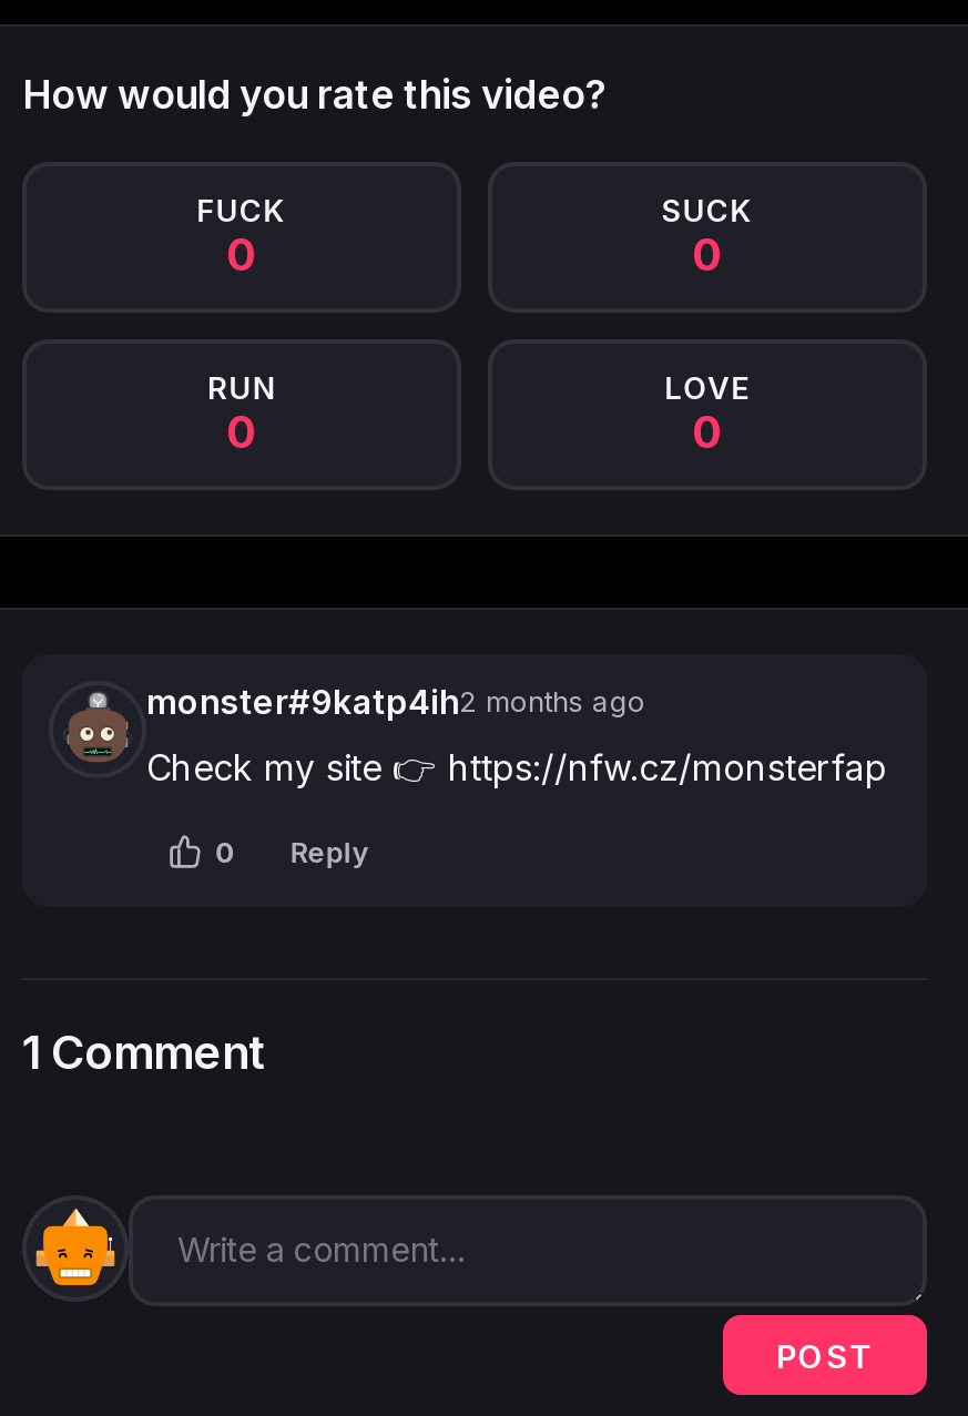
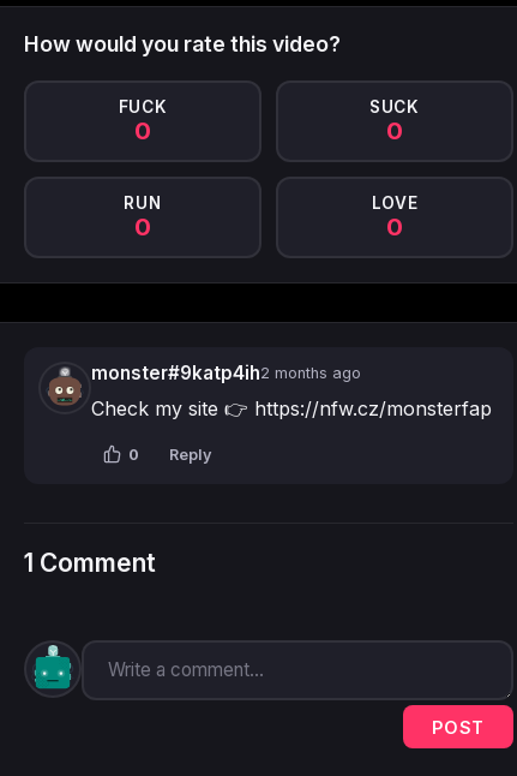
[33,1204,118,1288] [image] -> [31,644,74,690] [image]

